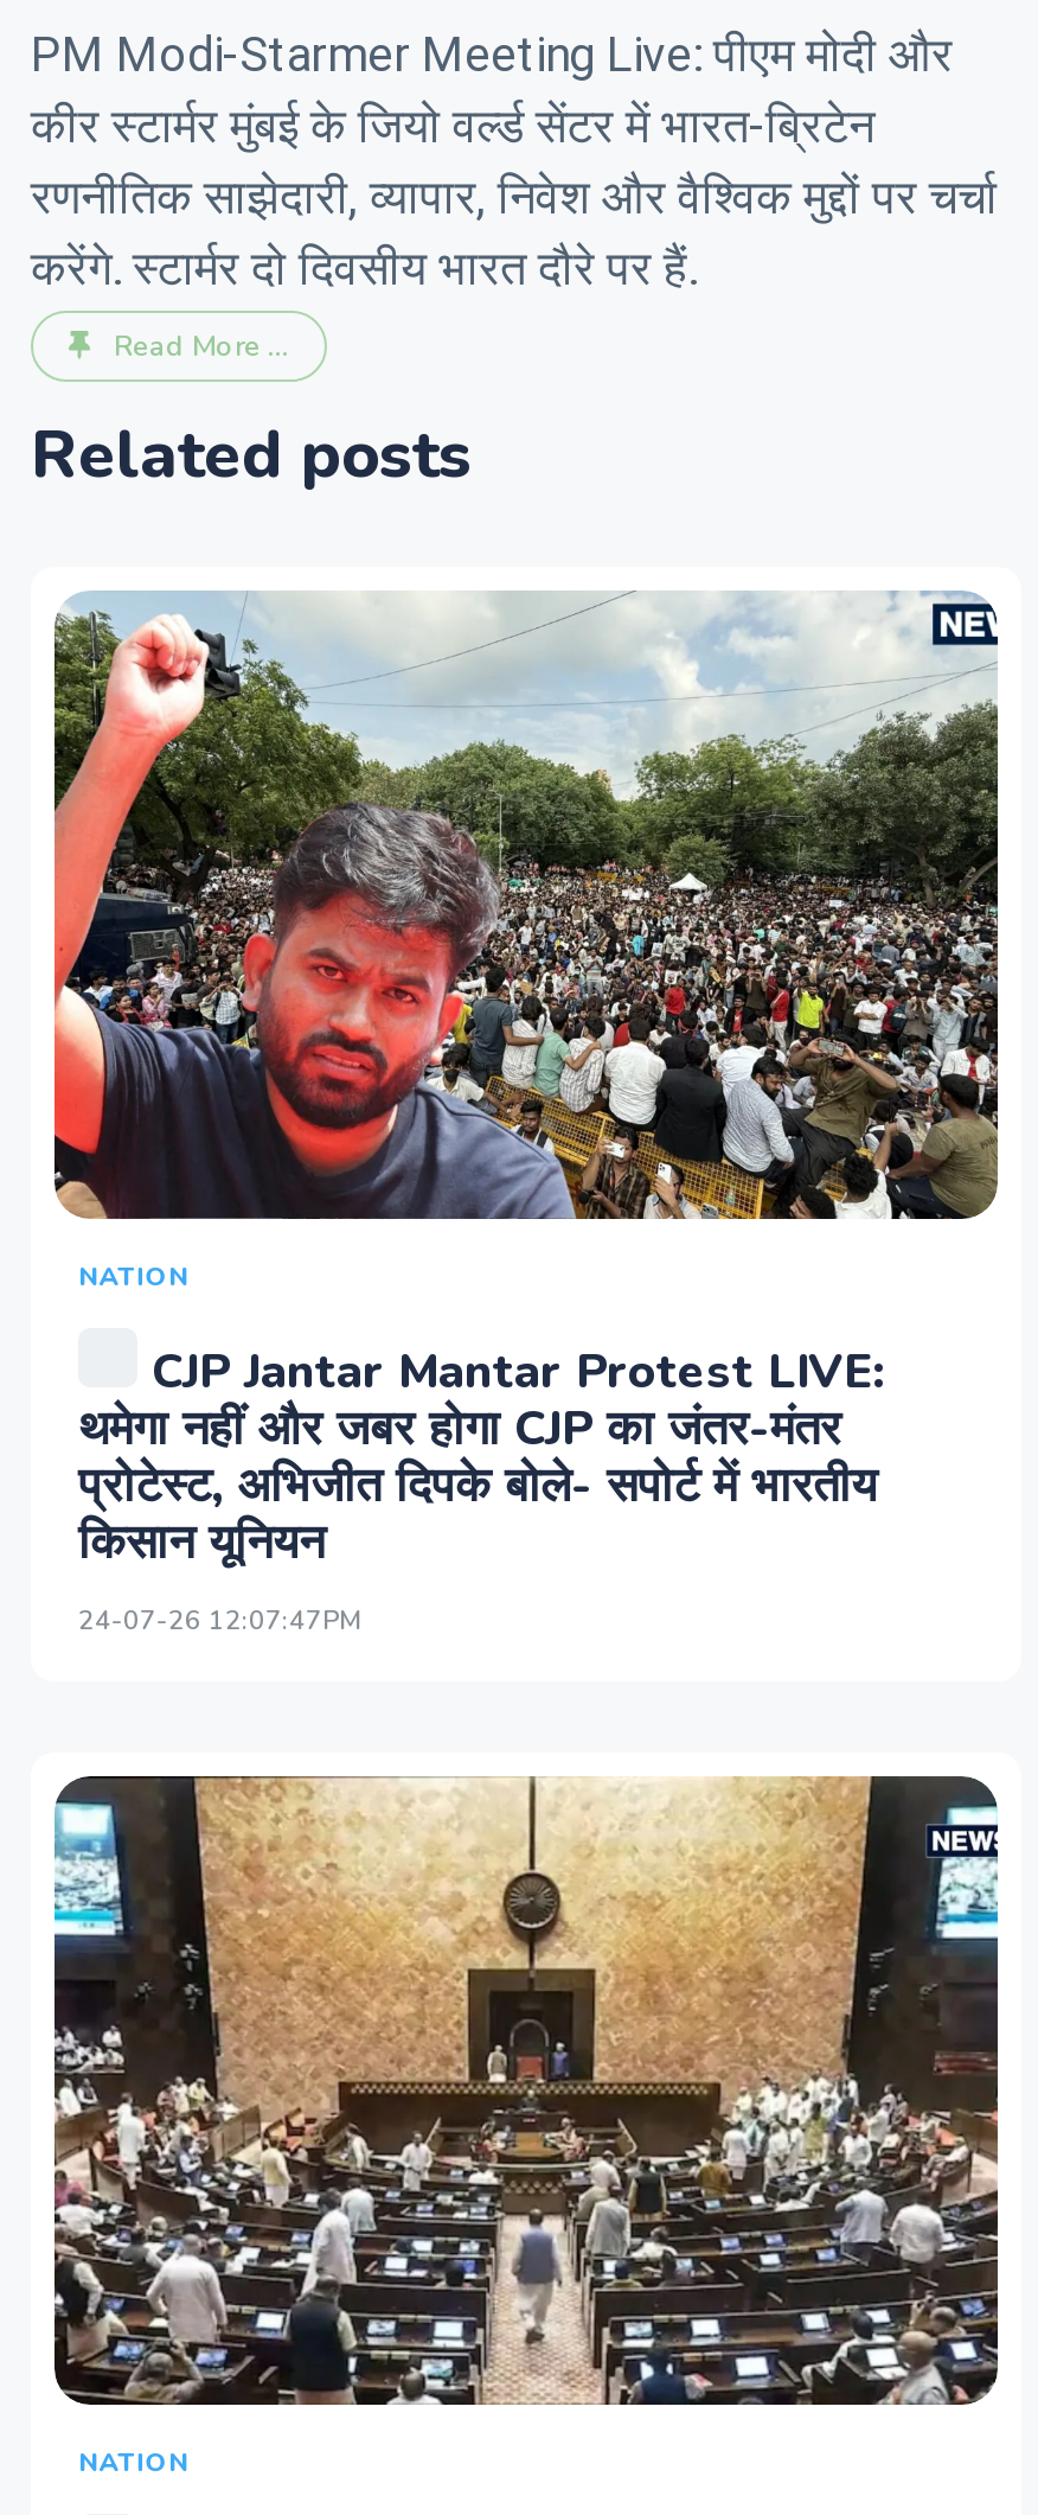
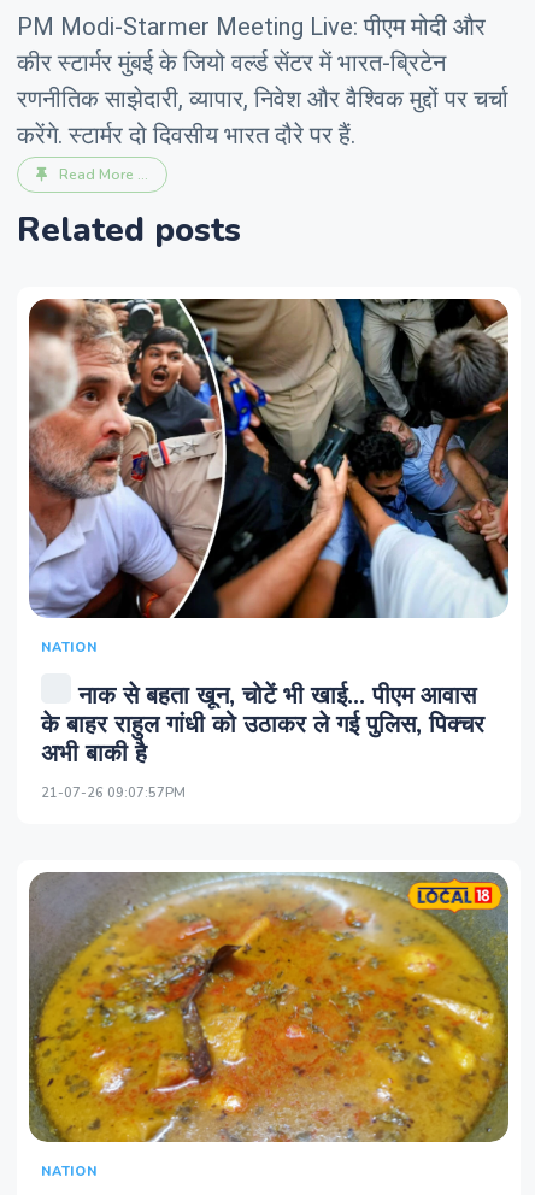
[52,591,1000,1221] [image] -> [28,298,510,619] [image]
[78,1340,884,1639] CJP Jantar Mantar Protest LIVE: | थमेगा नहीं और जबर होगा CJP का जंतर-मंतर | प्रोटेस्‍ट, अभिजीत दिपके बोले- सपोर्ट में भारतीय | किसान यूनियन | 24-07-26 12:07:47PM -> [41,679,484,802] नाक से बहता खून, चोटें भी खाई... पीएम आवास | के बाहर राहुल गांधी को उठाकर ले गई पुलिस, पिक्‍चर | अभी बाकी है | 21-07-26 09:07:57PM
[52,1774,1000,2409] [image] -> [28,871,510,1143] [image]

